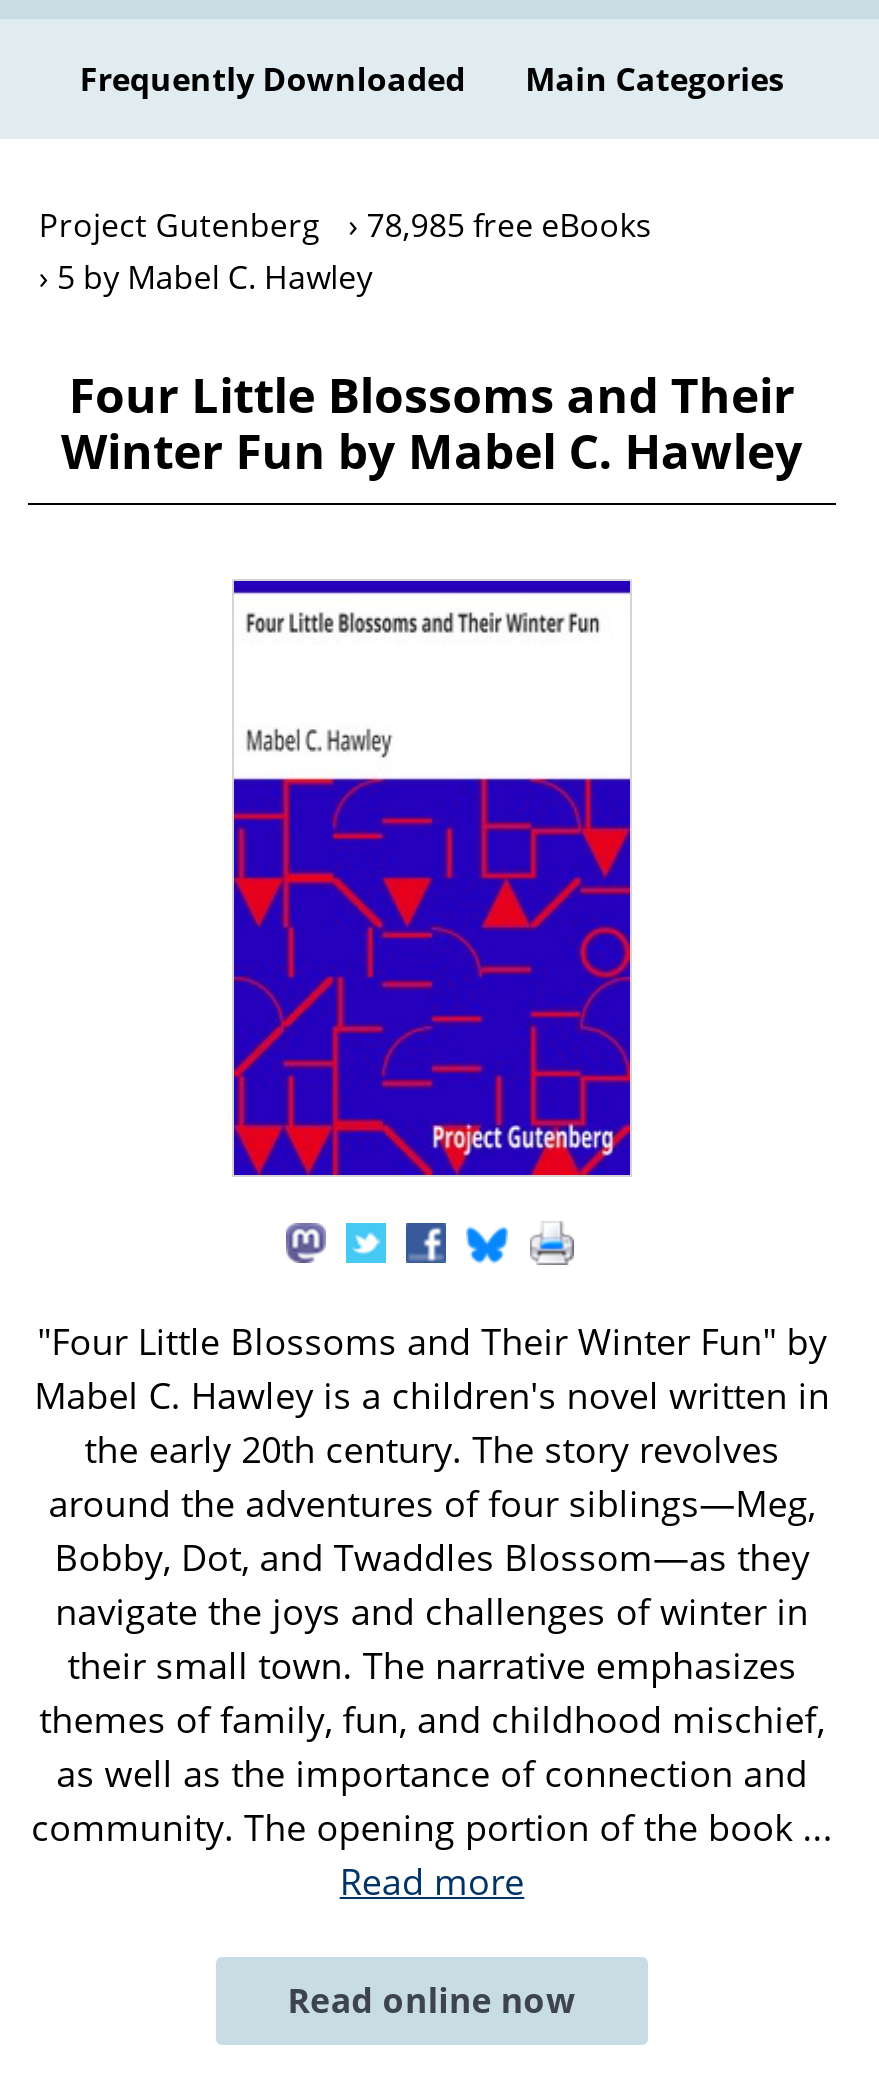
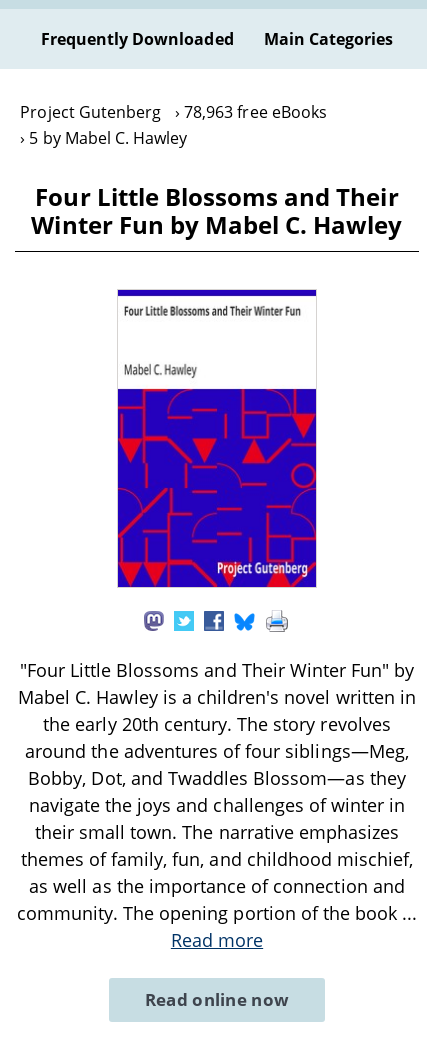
[39,203,652,247] Project Gutenberg 78,985 free eBooks -> [20,101,327,123] Project Gutenberg 78,963 free eBooks

